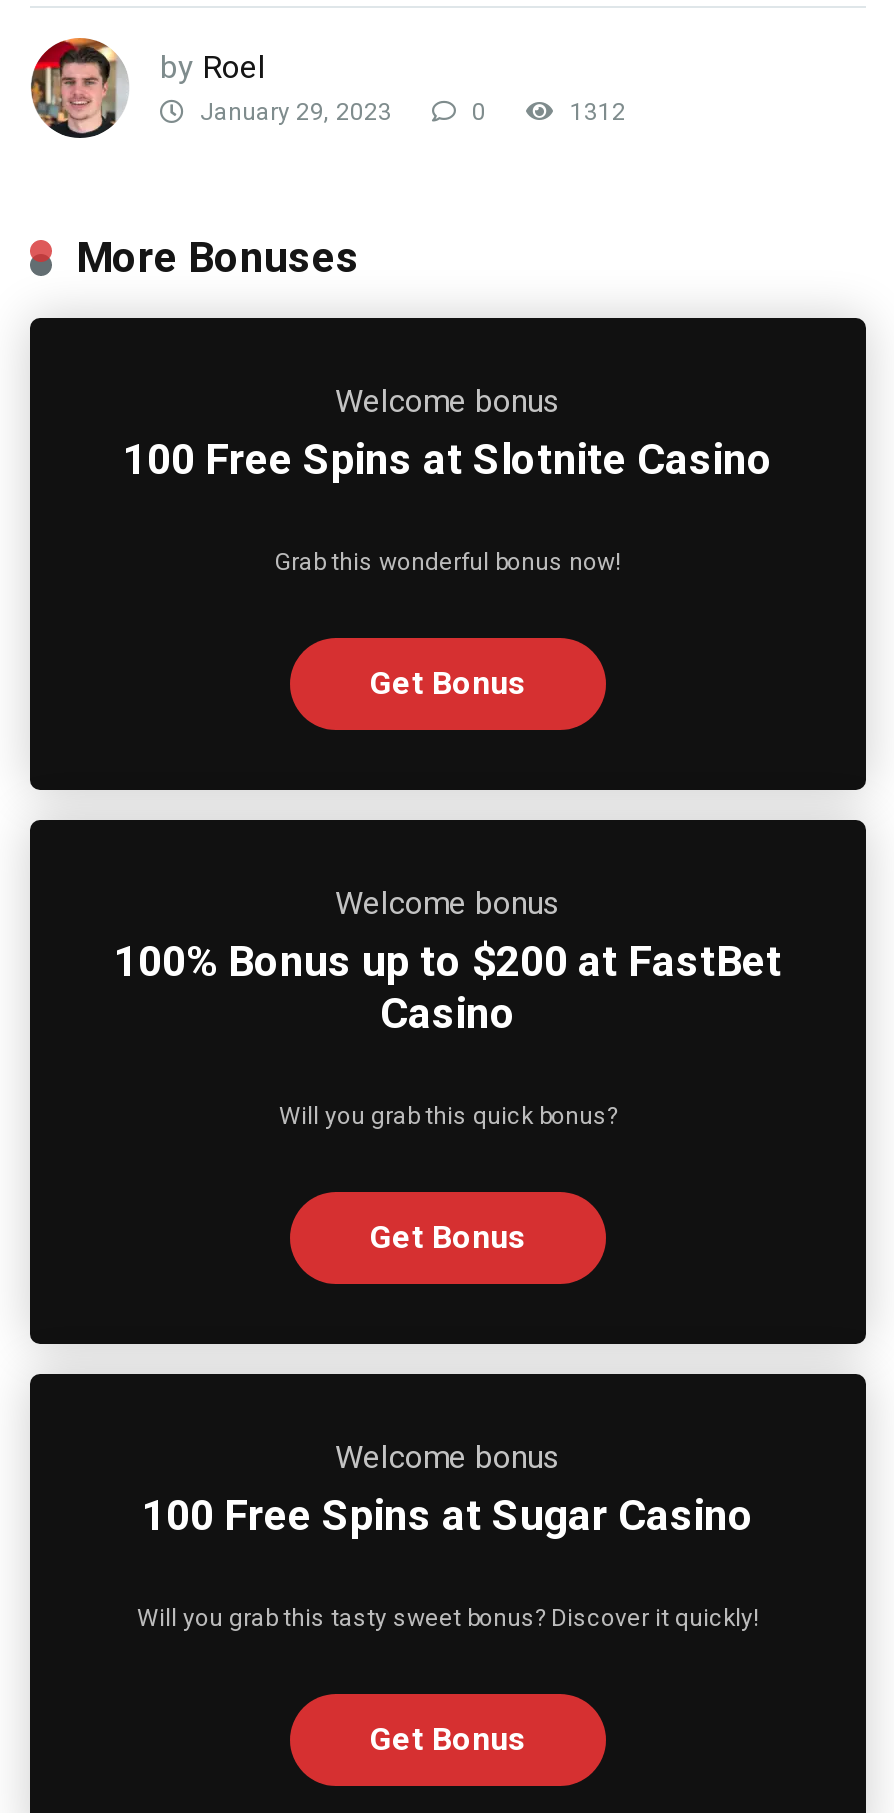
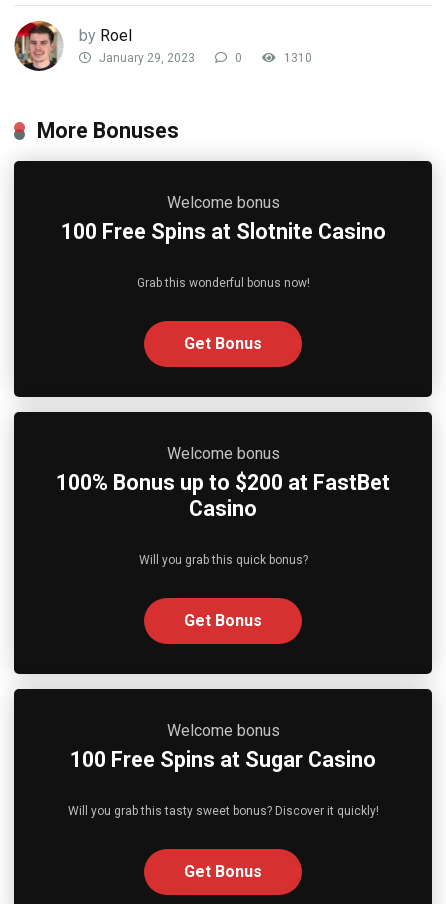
[564,97,626,125] 1312 -> [281,51,312,65] 1310

